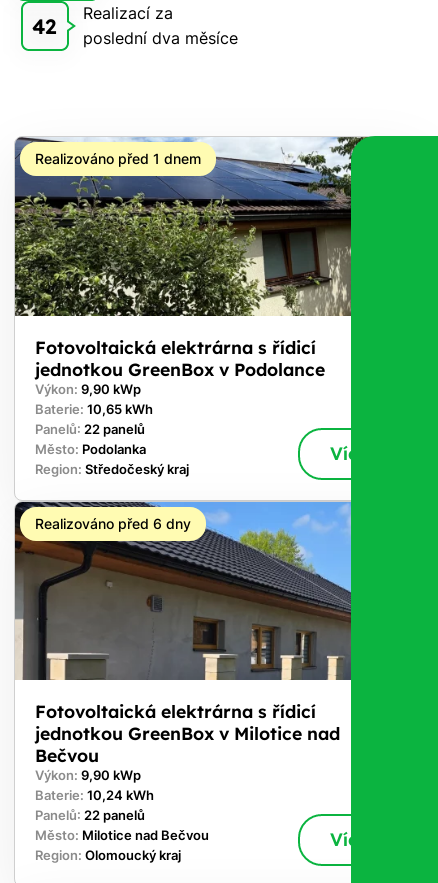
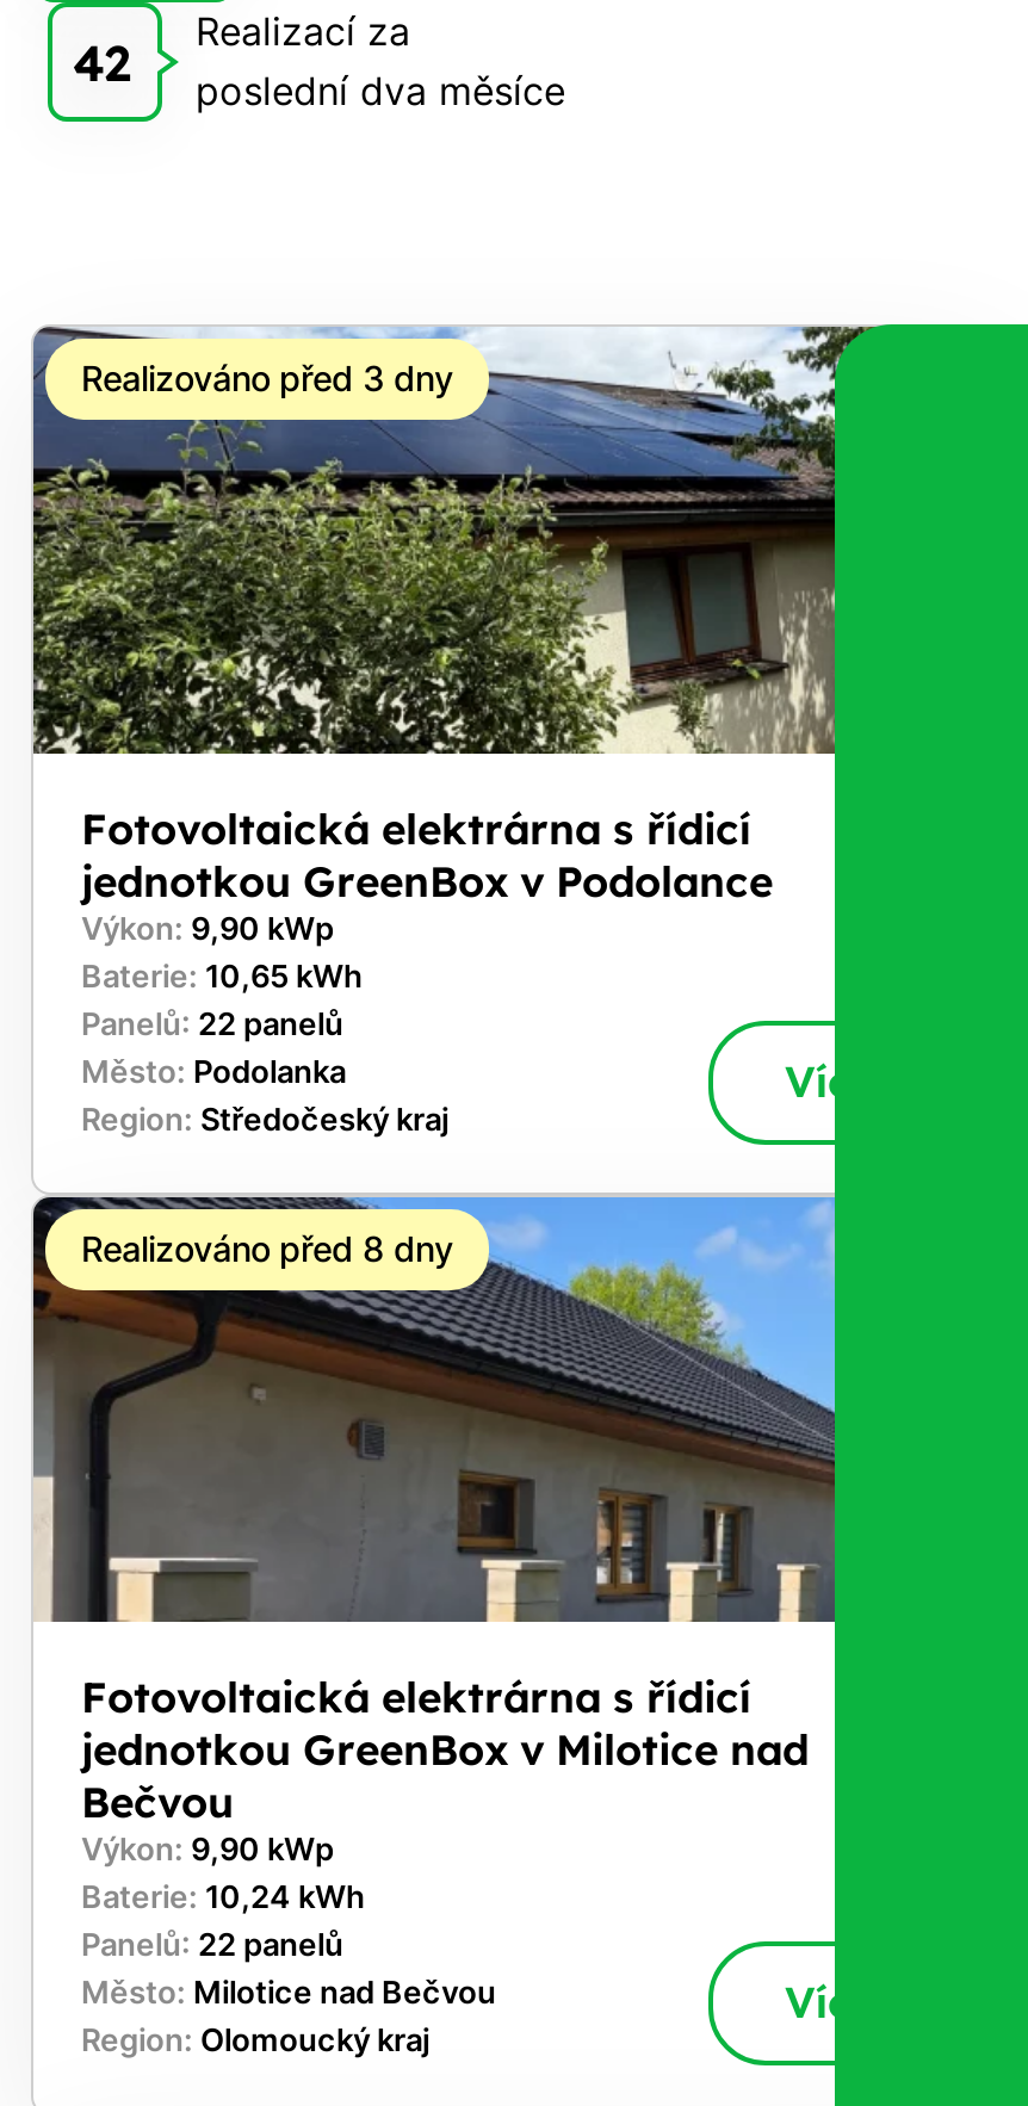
[35,150,201,167] Realizováno před 1 dnem -> [81,358,453,399] Realizováno před 3 dny
[35,515,191,532] Realizováno před 6 dny -> [81,1228,453,1268] Realizováno před 8 dny

